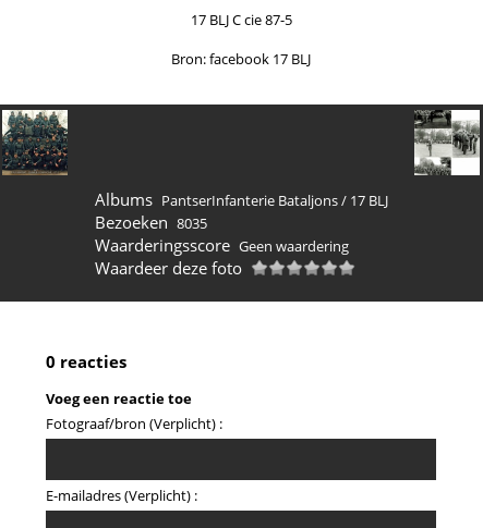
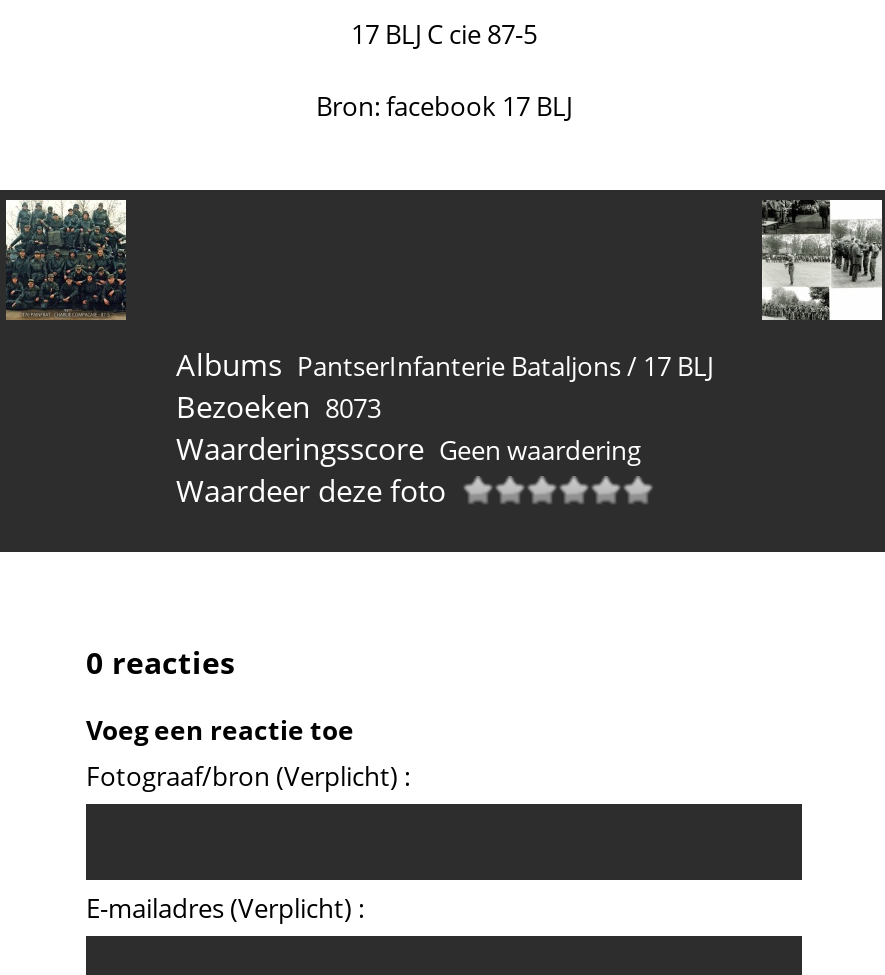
[95,211,207,233] Bezoeken 8035 -> [176,386,381,426] Bezoeken 8073

